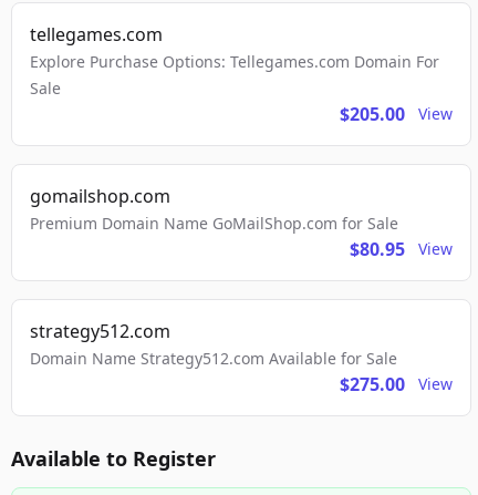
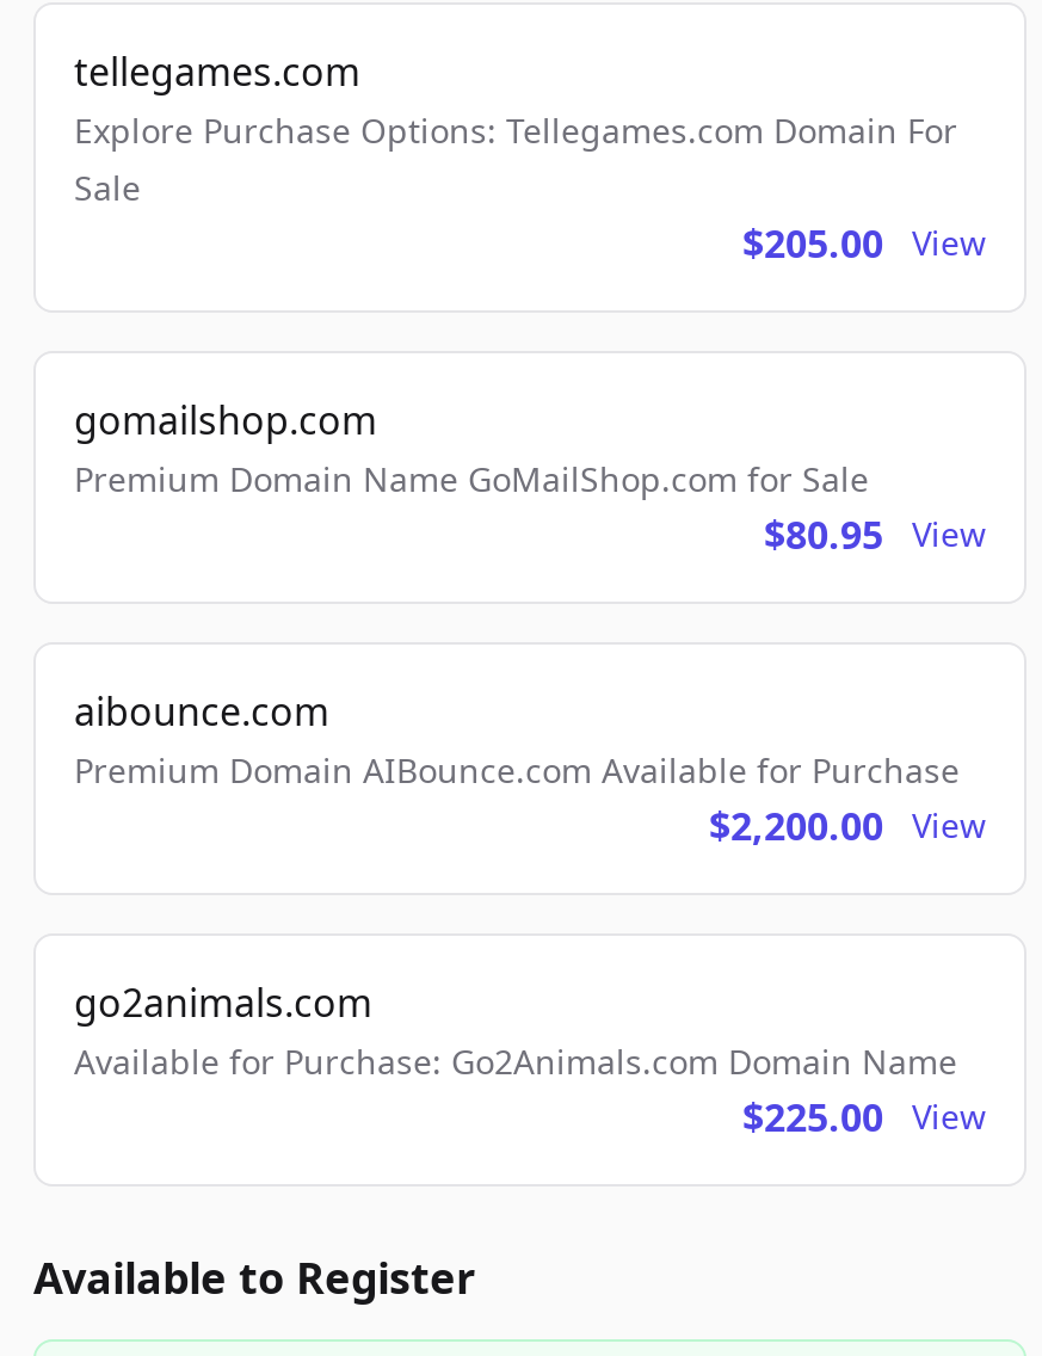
[30,319,405,397] strategy512.com | Domain Name Strategy512.com Available for Sale | $275.00 -> [74,686,986,1144] aibounce.com | Premium Domain AIBounce.com Available for Purchase | $2,200.00 | View | go2animals.com | Available for Purchase: Go2Animals.com Domain Name | $225.00

